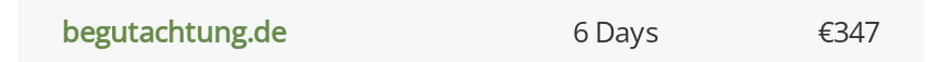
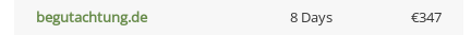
[573,11,659,50] 6 Days -> [289,7,332,26] 8 Days

